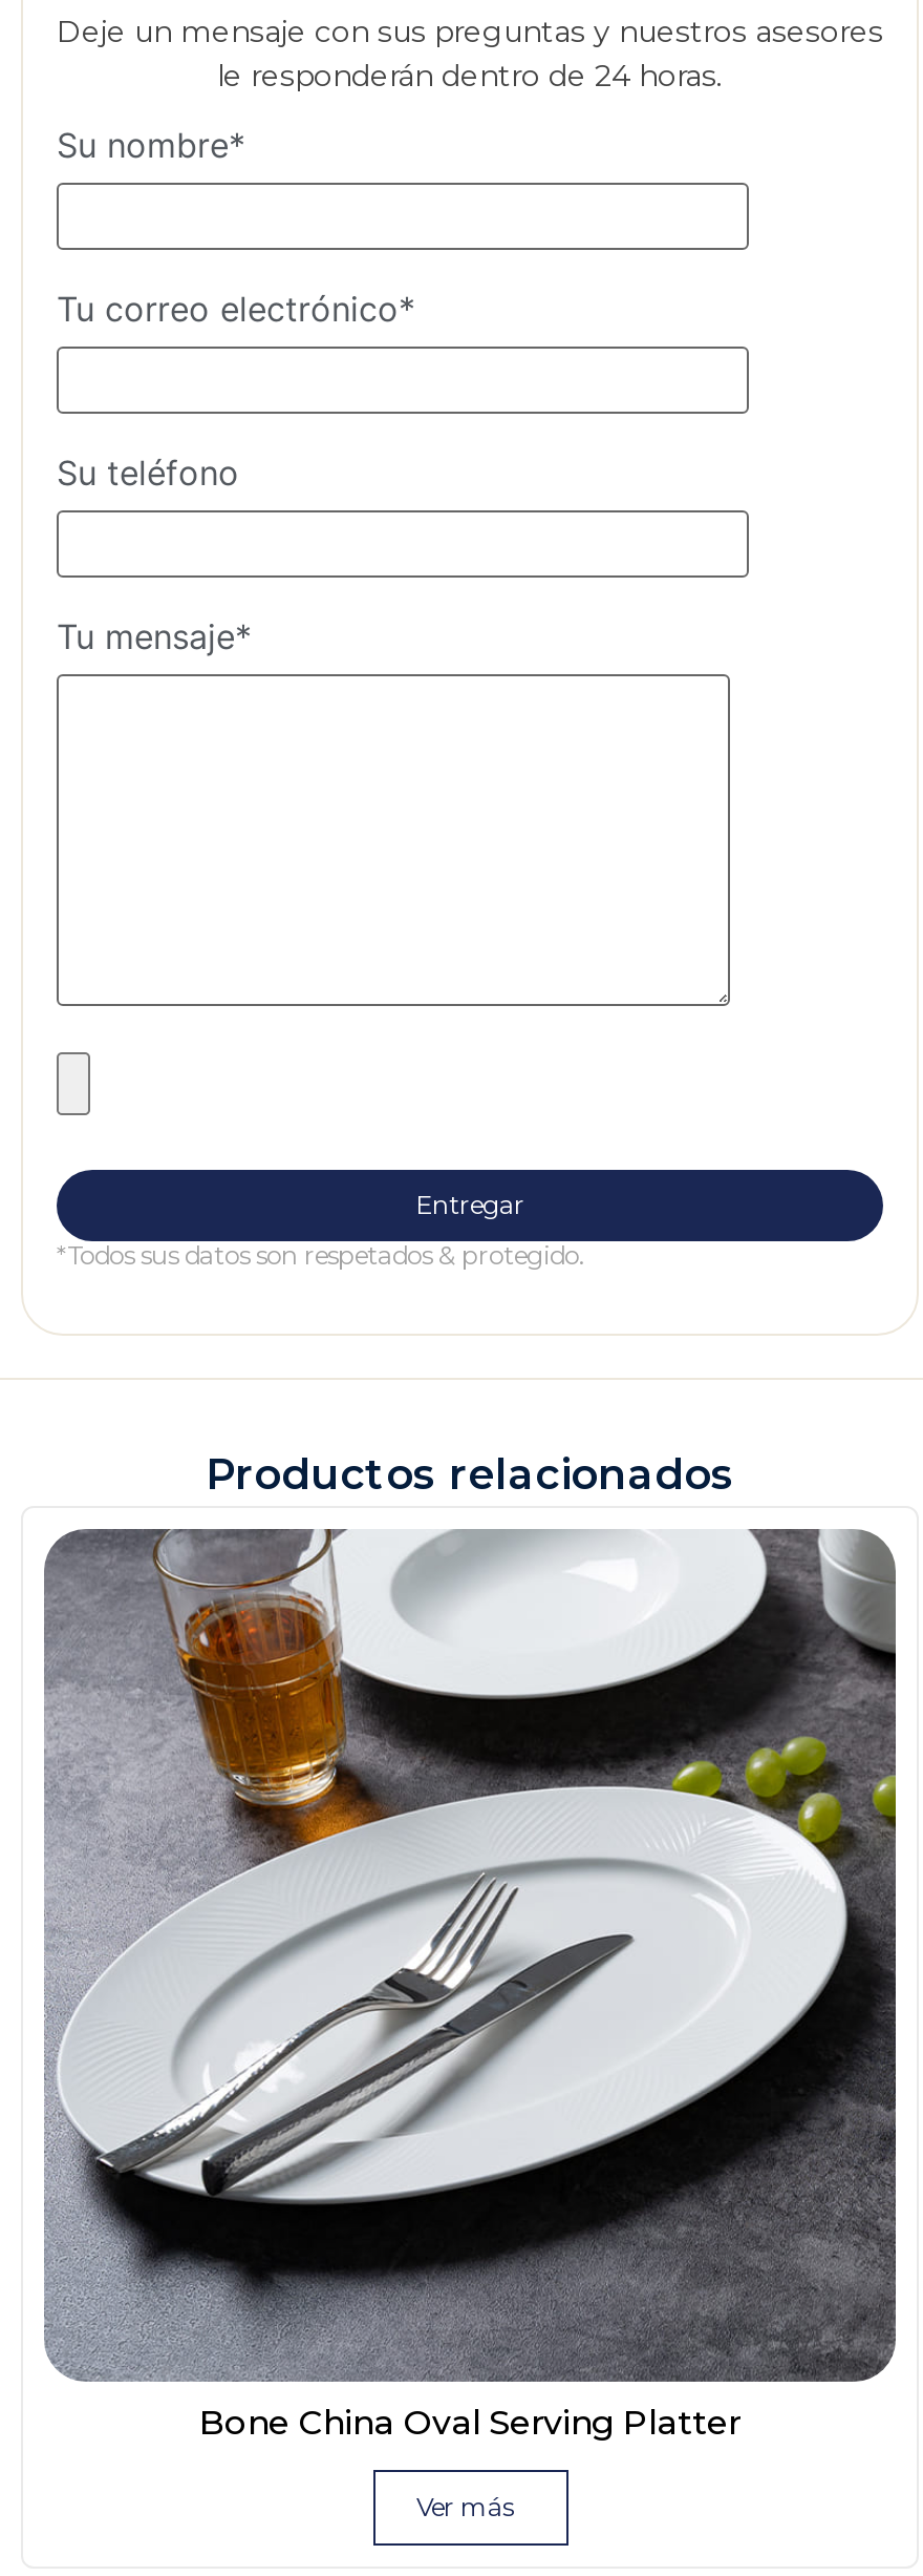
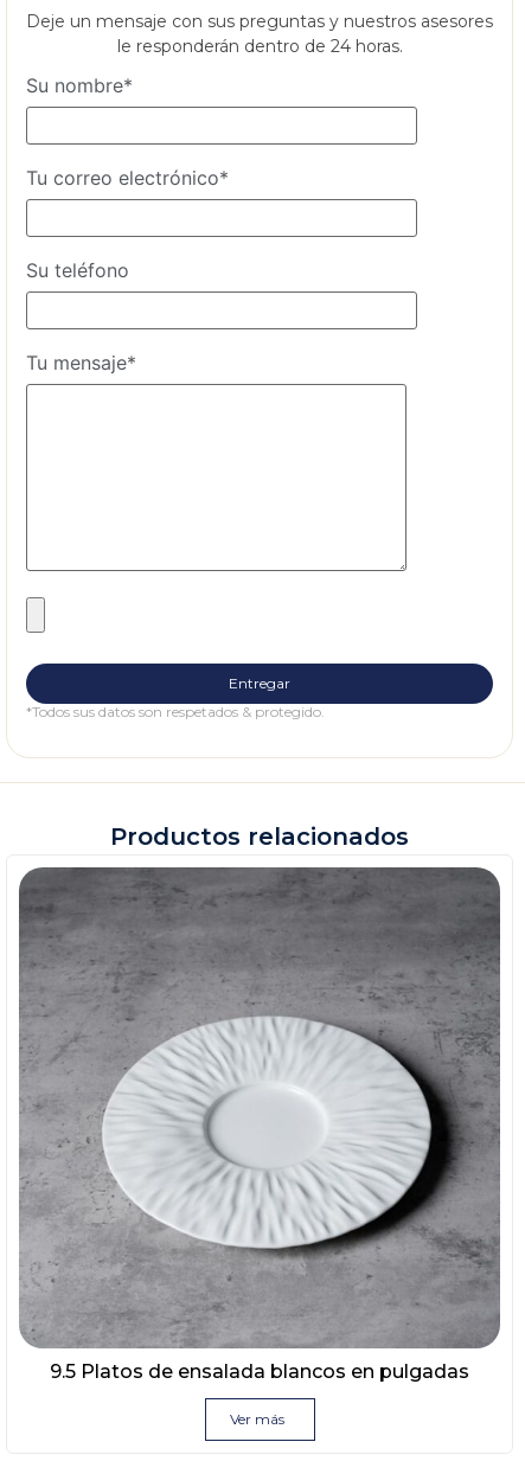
[44,1528,898,2443] [image] | Bone China Oval Serving Platter -> [20,866,501,1382] [image] | 9.5 Platos de ensalada blancos en pulgadas

